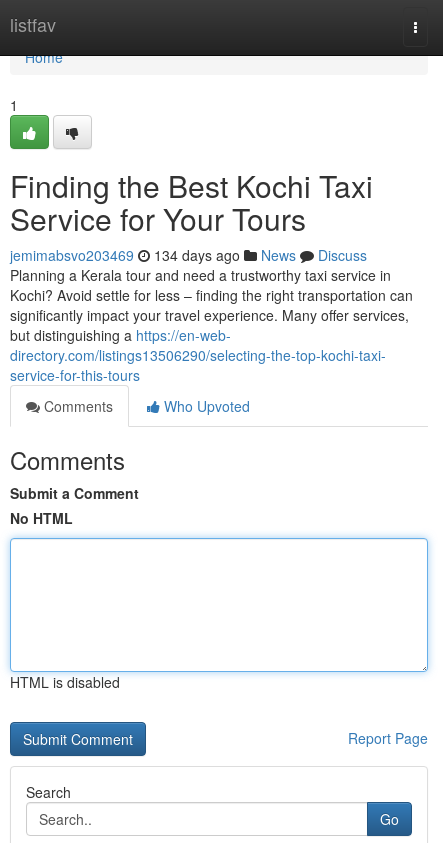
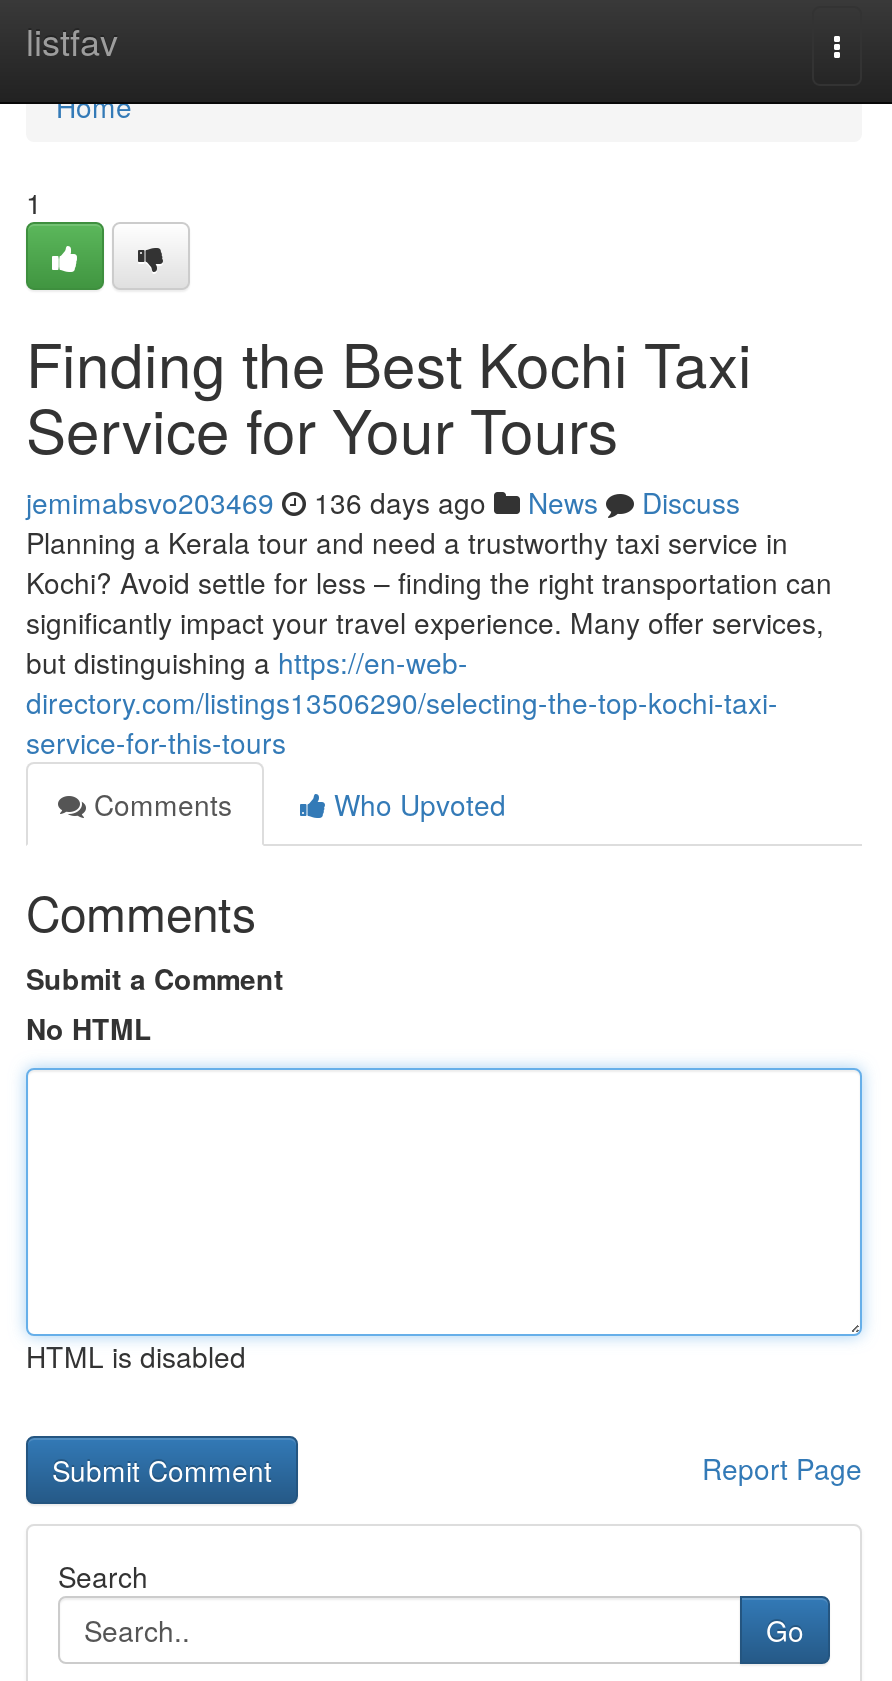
[10,245,367,265] jemimabsvo203469 134 days ago News Discuss -> [26,482,740,522] jemimabsvo203469 136 days ago News Discuss

